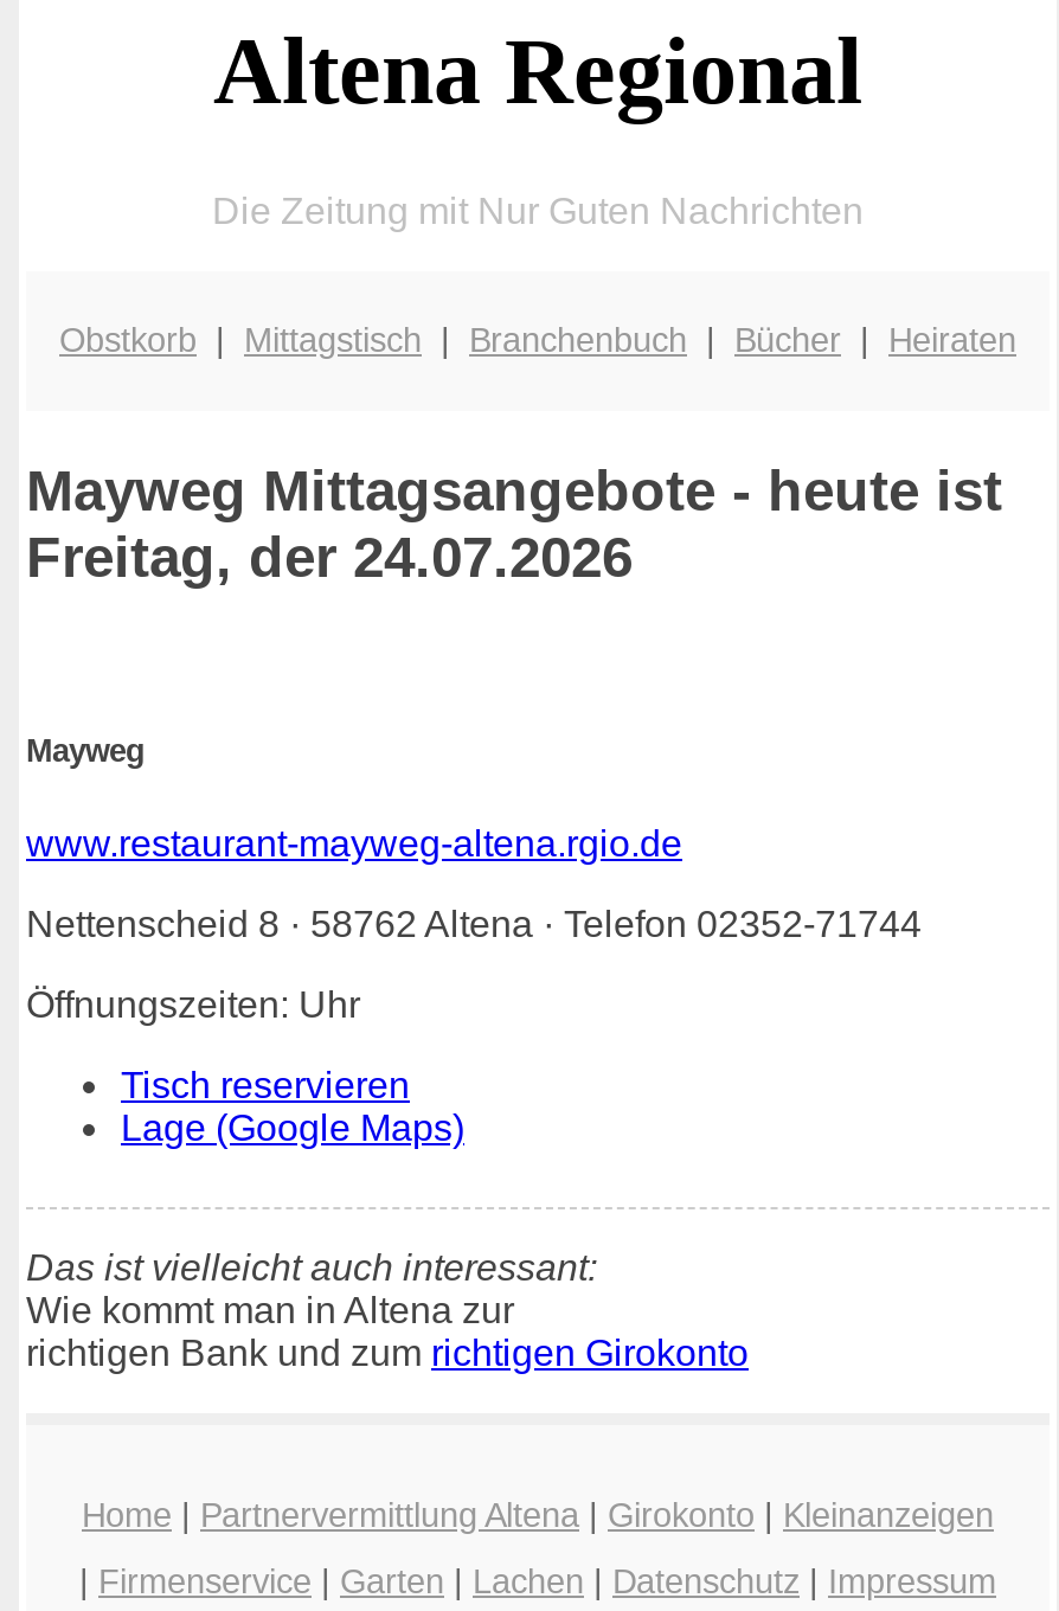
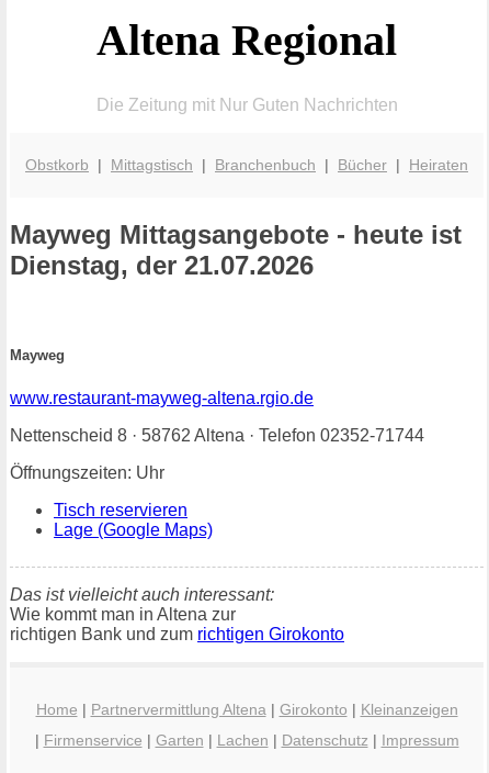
[26,525,633,589] Freitag, der 24.07.2026 -> [10,251,314,280] Dienstag, der 21.07.2026

